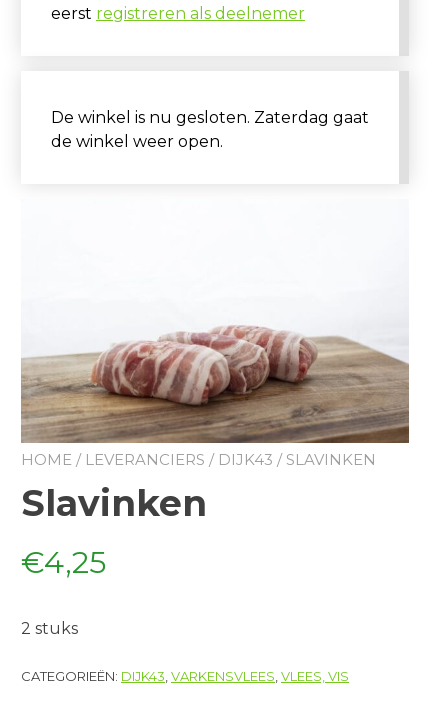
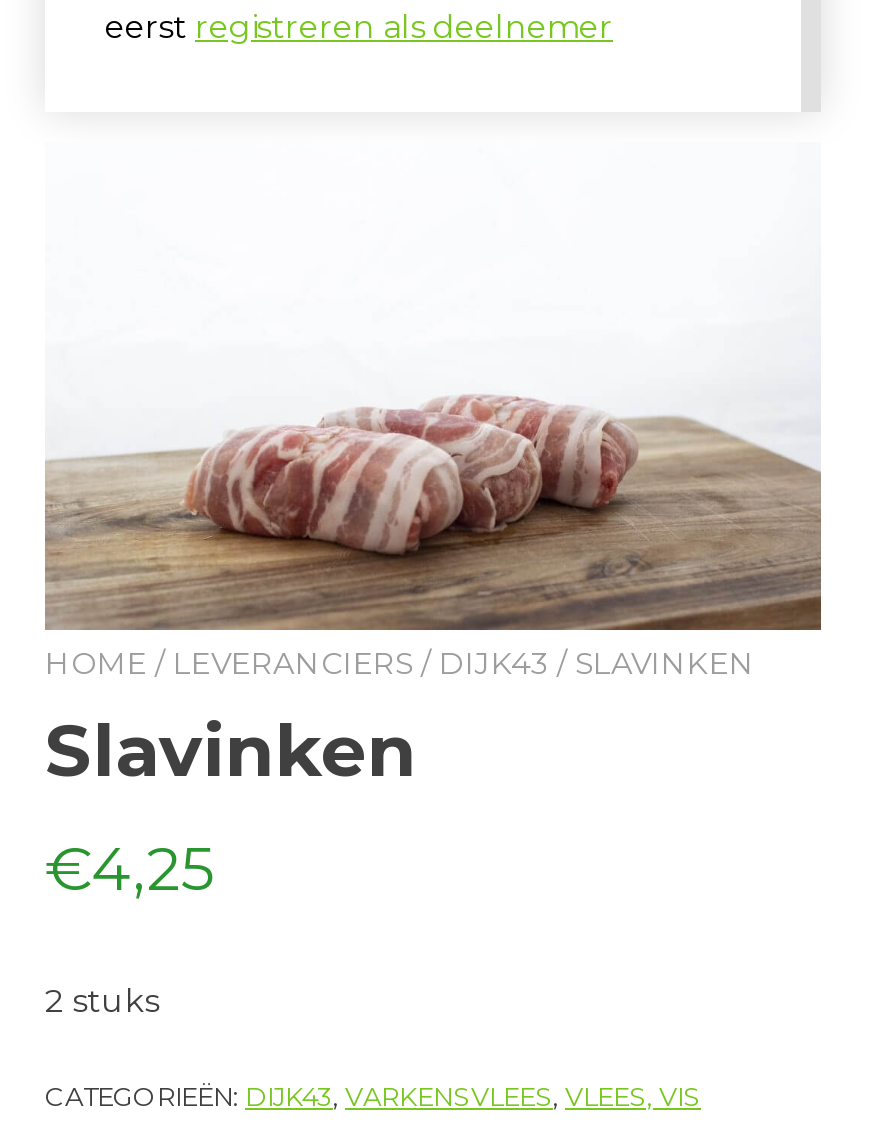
[51,108,369,151] De winkel is nu gesloten. Zaterdag gaat | de winkel weer open. -> none

